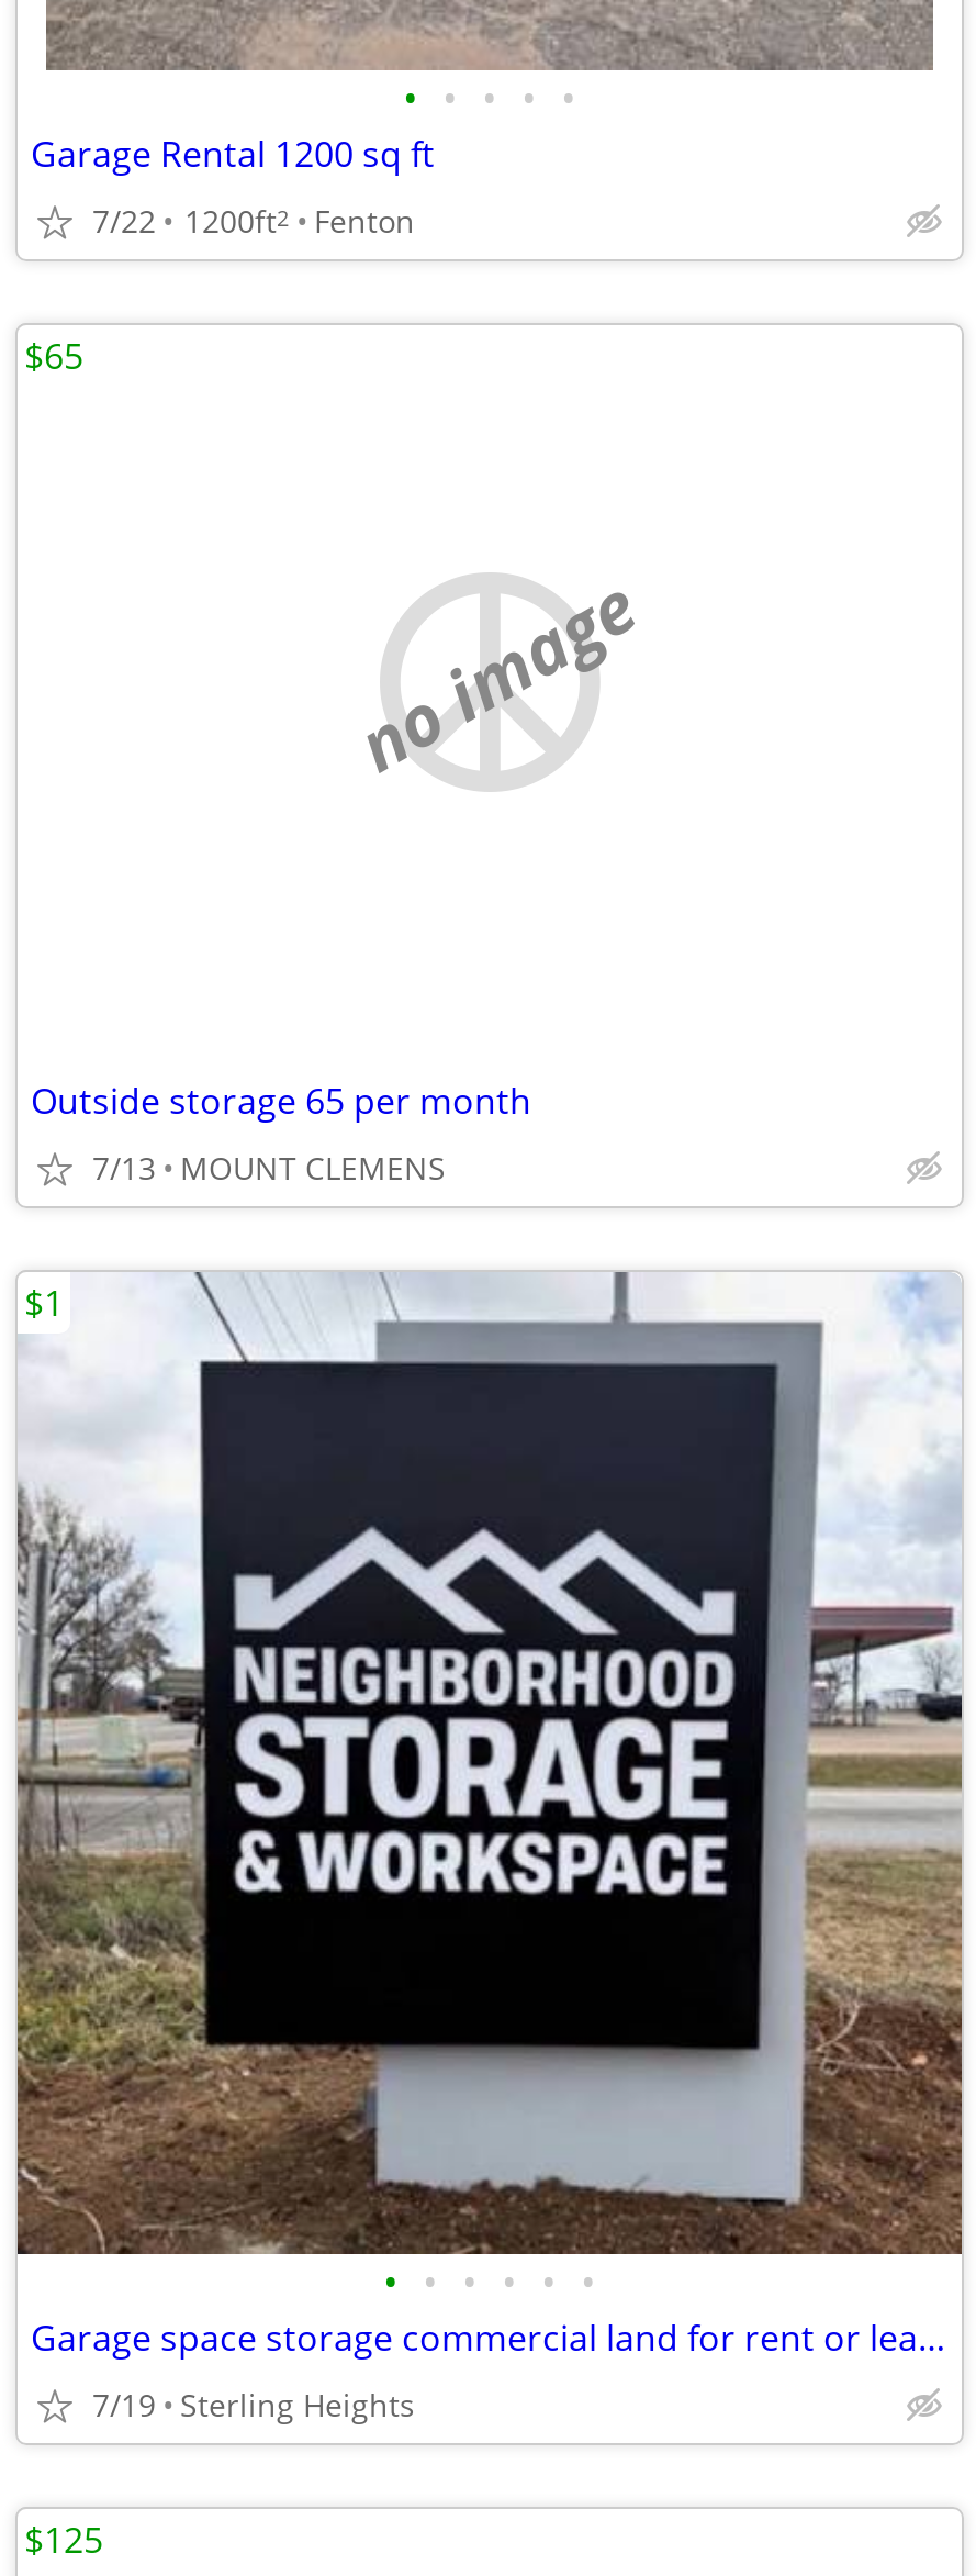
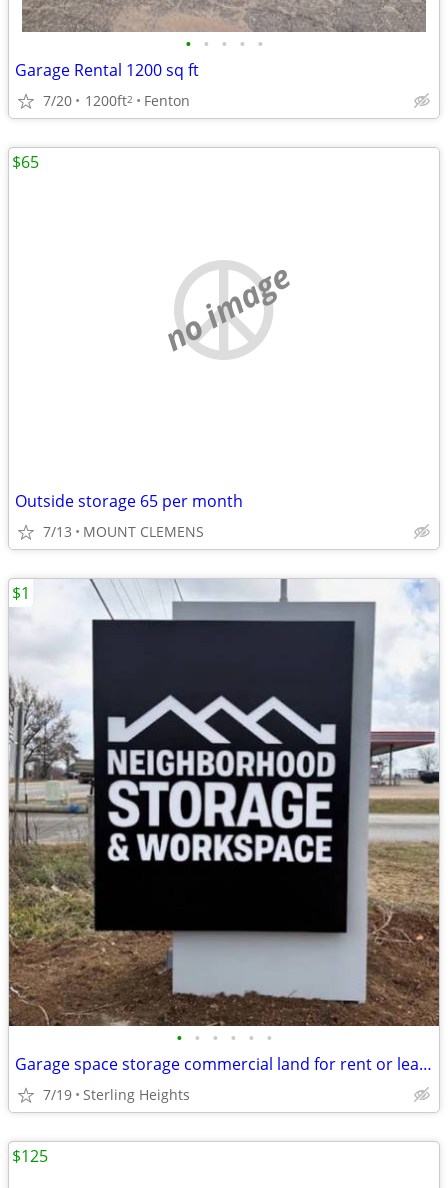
[92,199,415,241] 7/22 1200ft2 Fenton -> [43,90,190,109] 7/20 1200ft2 Fenton

